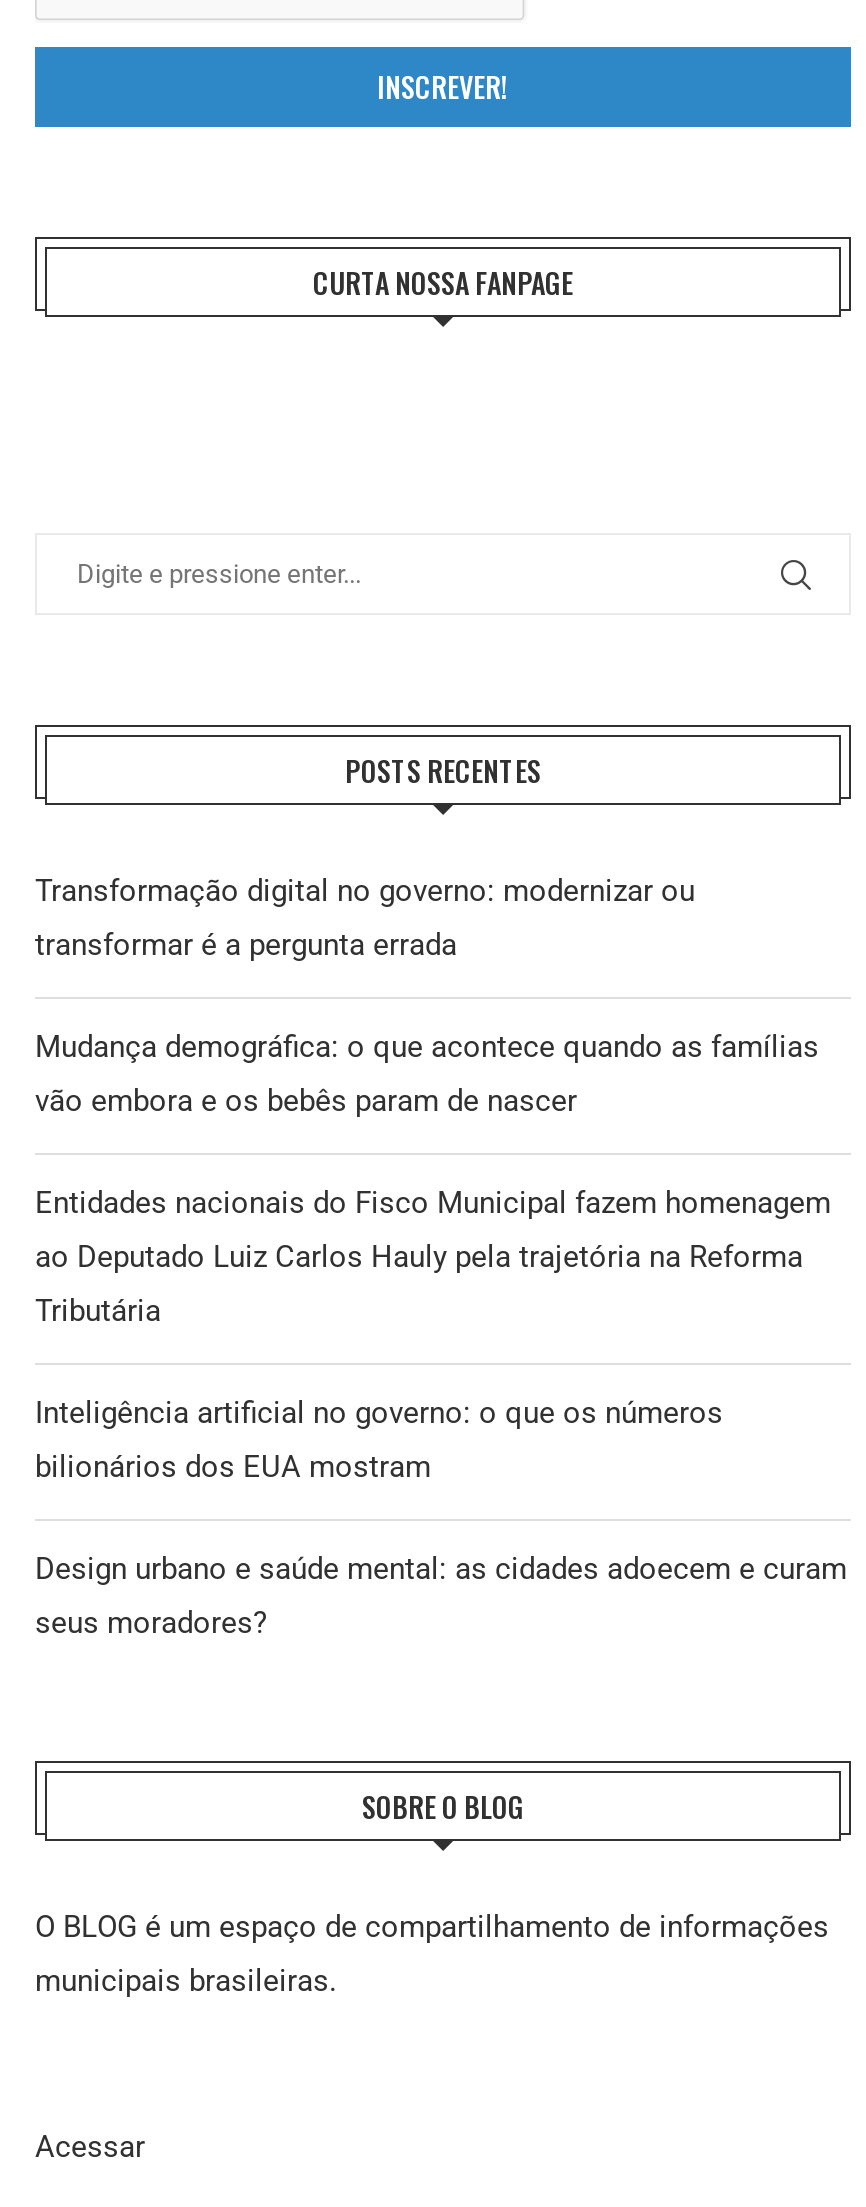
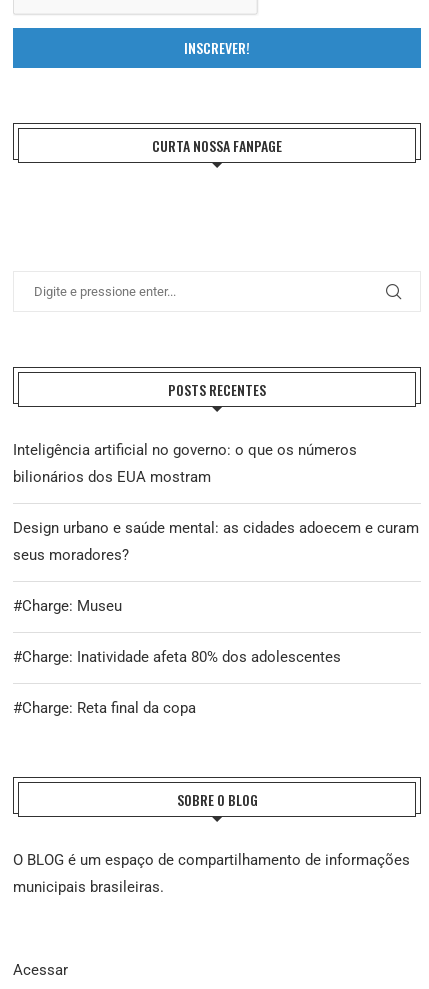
[35,873,831,1329] Transformação digital no governo: modernizar ou | transformar é a pergunta errada | Mudança demográfica: o que acontece quando as famílias | vão embora e os bebês param de nascer | Entidades nacionais do Fisco Municipal fazem homenagem | ao Deputado Luiz Carlos Hauly pela trajetória na Reforma | Tributária -> none
moved [35,1395,847,1641] -> [13,441,419,564]: Inteligência artificial no governo: o que os números | bilionários dos EUA mostram | Design urbano e saúde mental: as cidades adoecem e curam | seus moradores?
none -> [13,597,341,717] #Charge: Museu | #Charge: Inatividade afeta 80% dos adolescentes | #Charge: Reta final da copa

